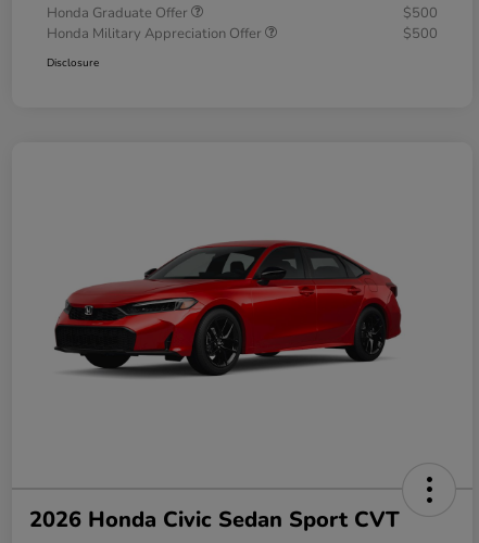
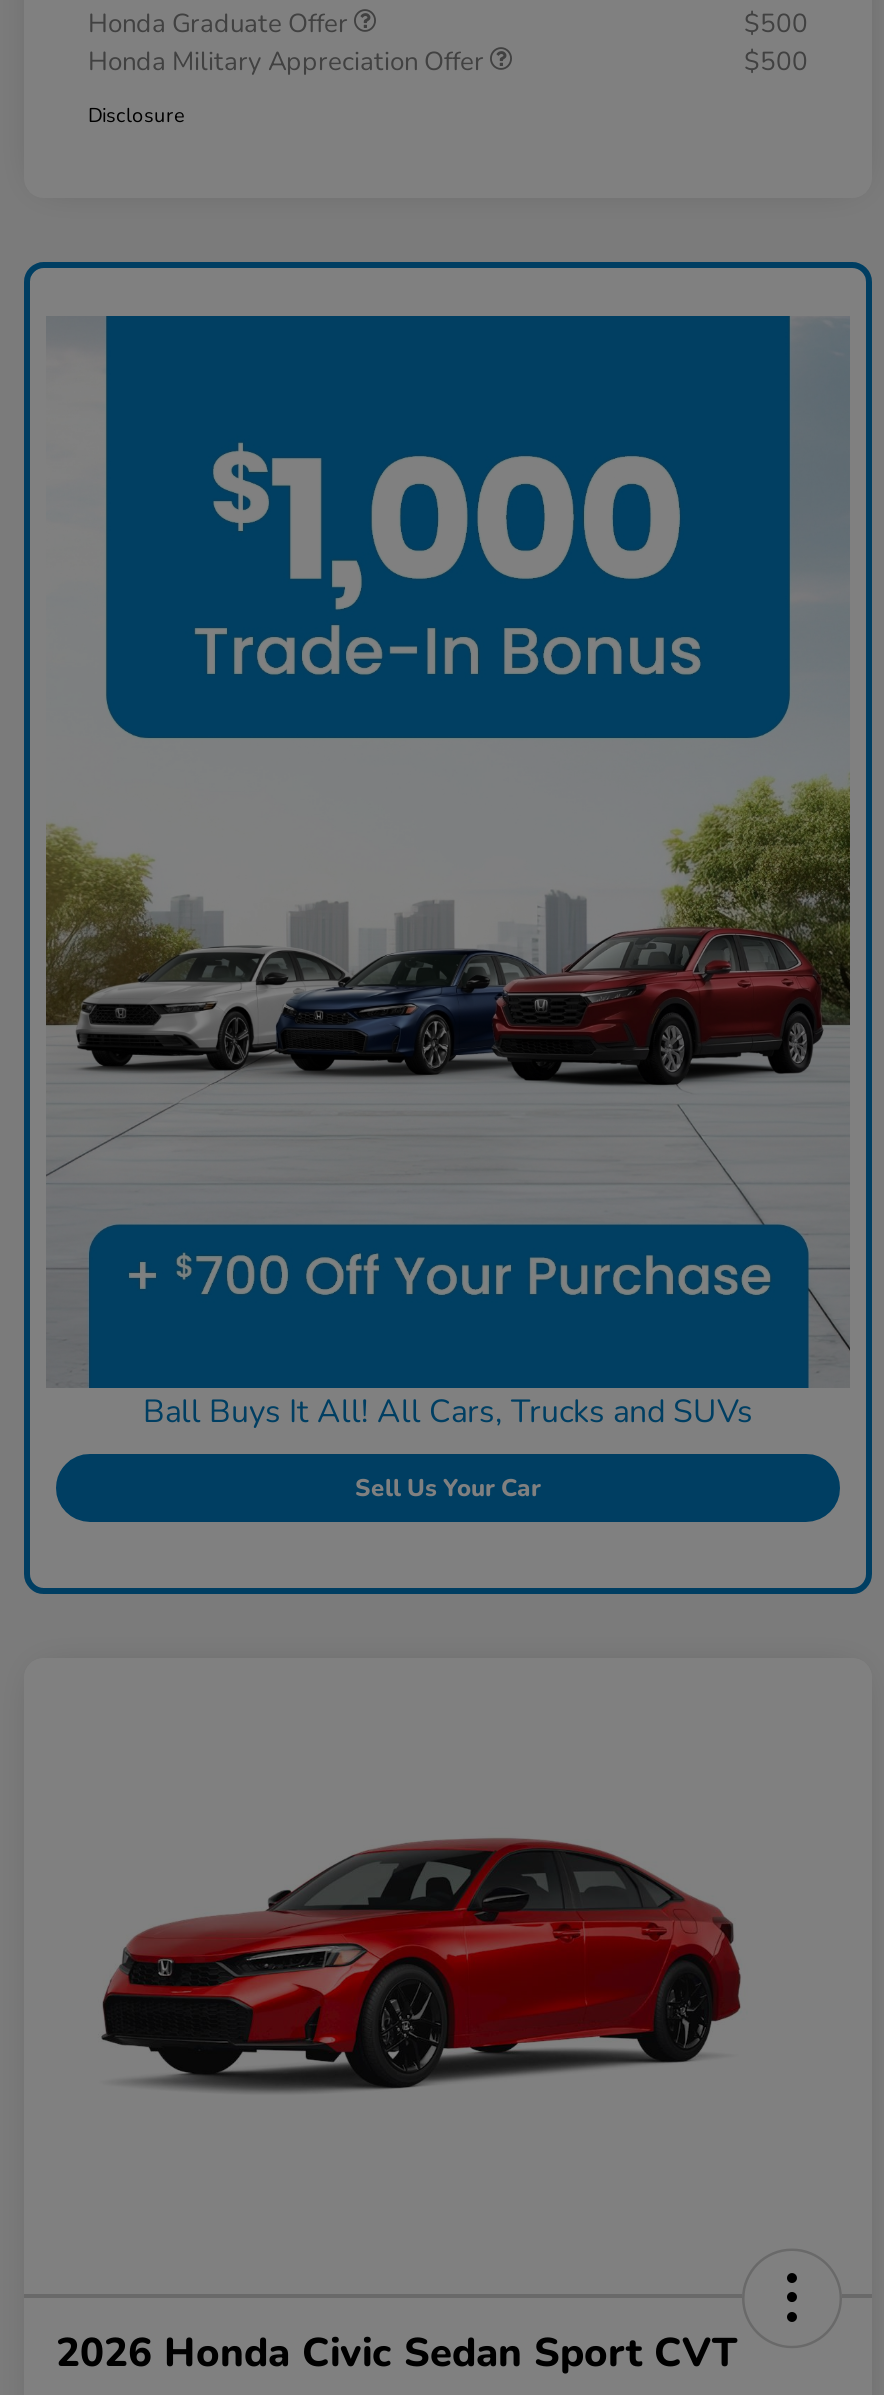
none -> [22,260,874,1596] [image] | Ball Buys It All! All Cars, Trucks and SUVs | Sell Us Your Car

